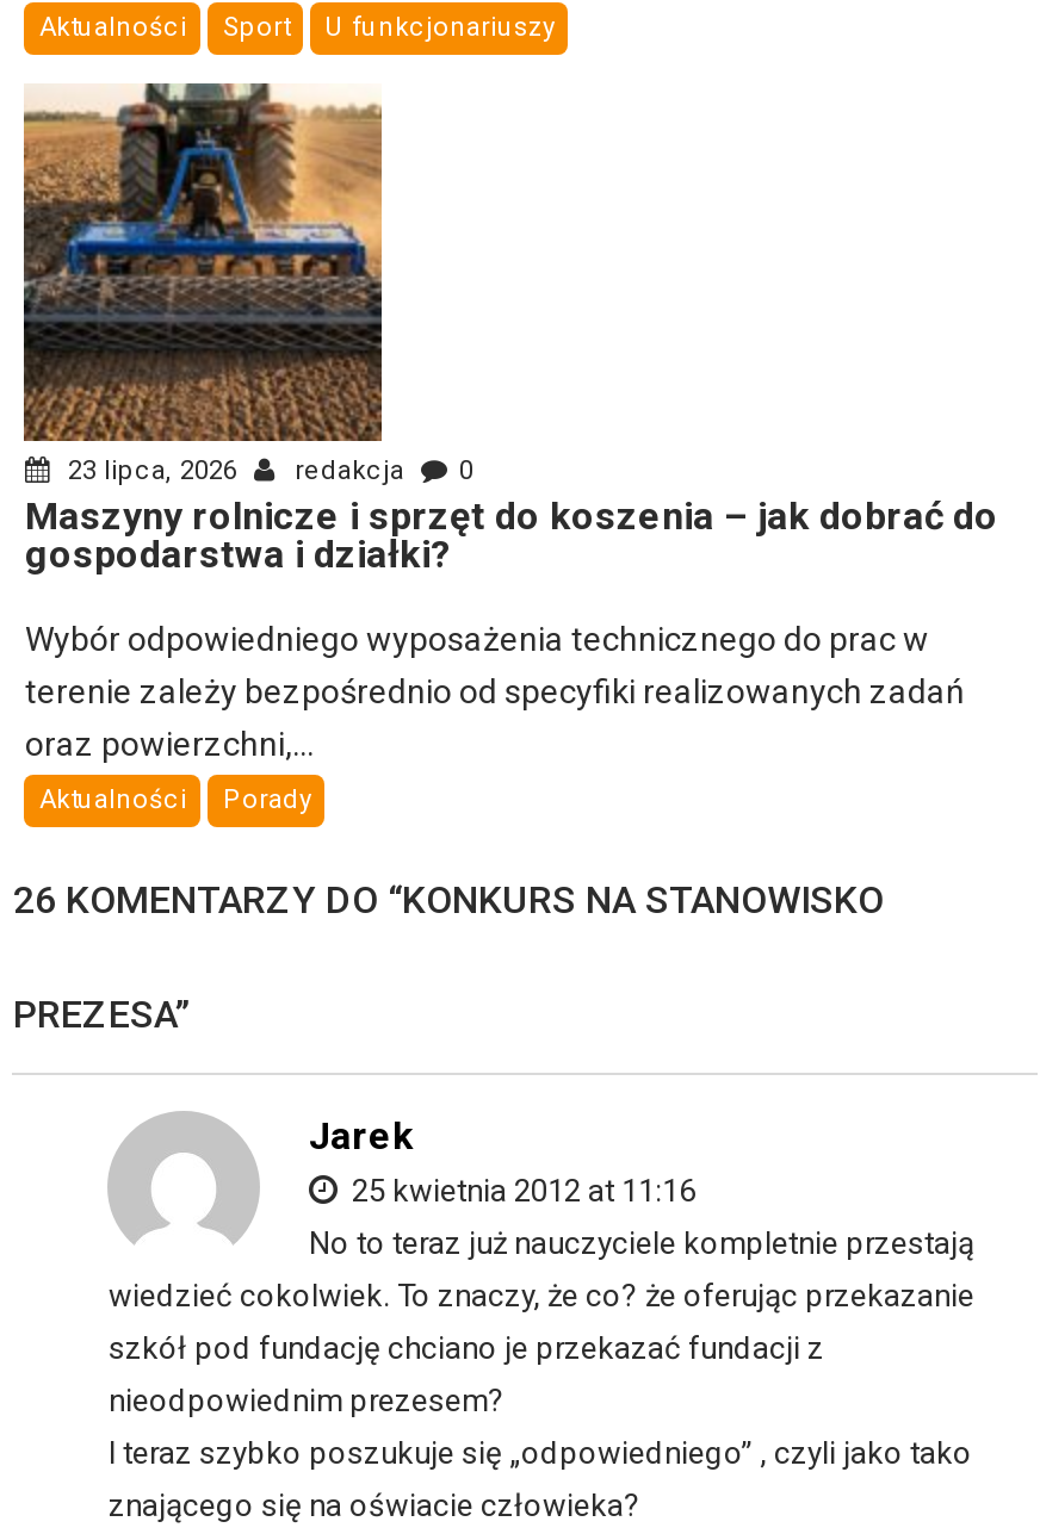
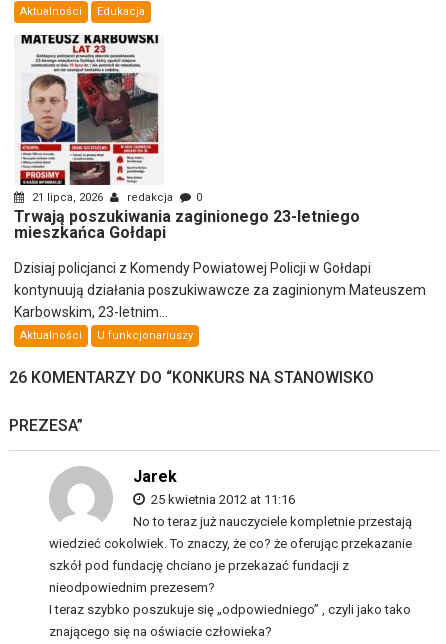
[223,12,290,43] Sport -> [97,5,145,18] Edukacja
moved [326,12,555,43] -> [97,329,193,342]: U funkcjonariuszy
[21,83,473,486] [image] | 23 lipca, 2026 redakcja 0 -> [14,34,202,204] [image] | 21 lipca, 2026 redakcja 0
[25,493,998,577] Maszyny rolnicze i sprzęt do koszenia – jak dobrać do | gospodarstwa i działki? -> [14,207,360,242] Trwają poszukiwania zaginionego 23-letniego | mieszkańca Gołdapi
[25,620,965,763] Wybór odpowiedniego wyposażenia technicznego do prac w | terenie zależy bezpośrednio od specyfiki realizowanych zadań | oraz powierzchni,... -> [14,260,426,320] Dzisiaj policjanci z Komendy Powiatowej Policji w Gołdapi | kontynuują działania poszukiwawcze za zaginionym Mateuszem | Karbowskim, 23-letnim...
[223,784,311,815] Porady -> none

